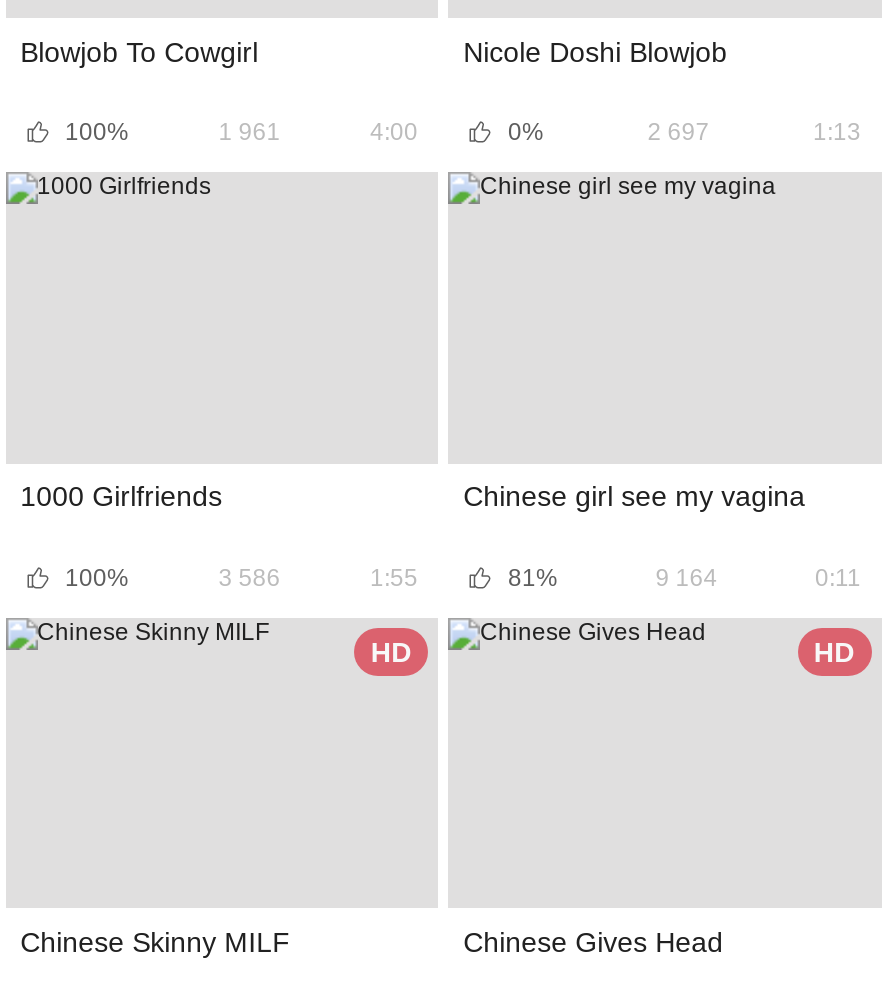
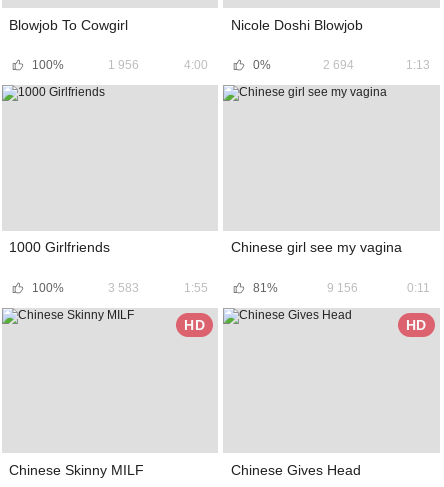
[218,118,280,146] 1 961 -> [108,58,139,72] 1 956
[648,118,710,146] 2 697 -> [323,58,354,72] 2 694
[218,564,280,592] 3 586 -> [108,281,139,295] 3 583
[656,564,718,592] 9 164 -> [327,281,358,295] 9 156

